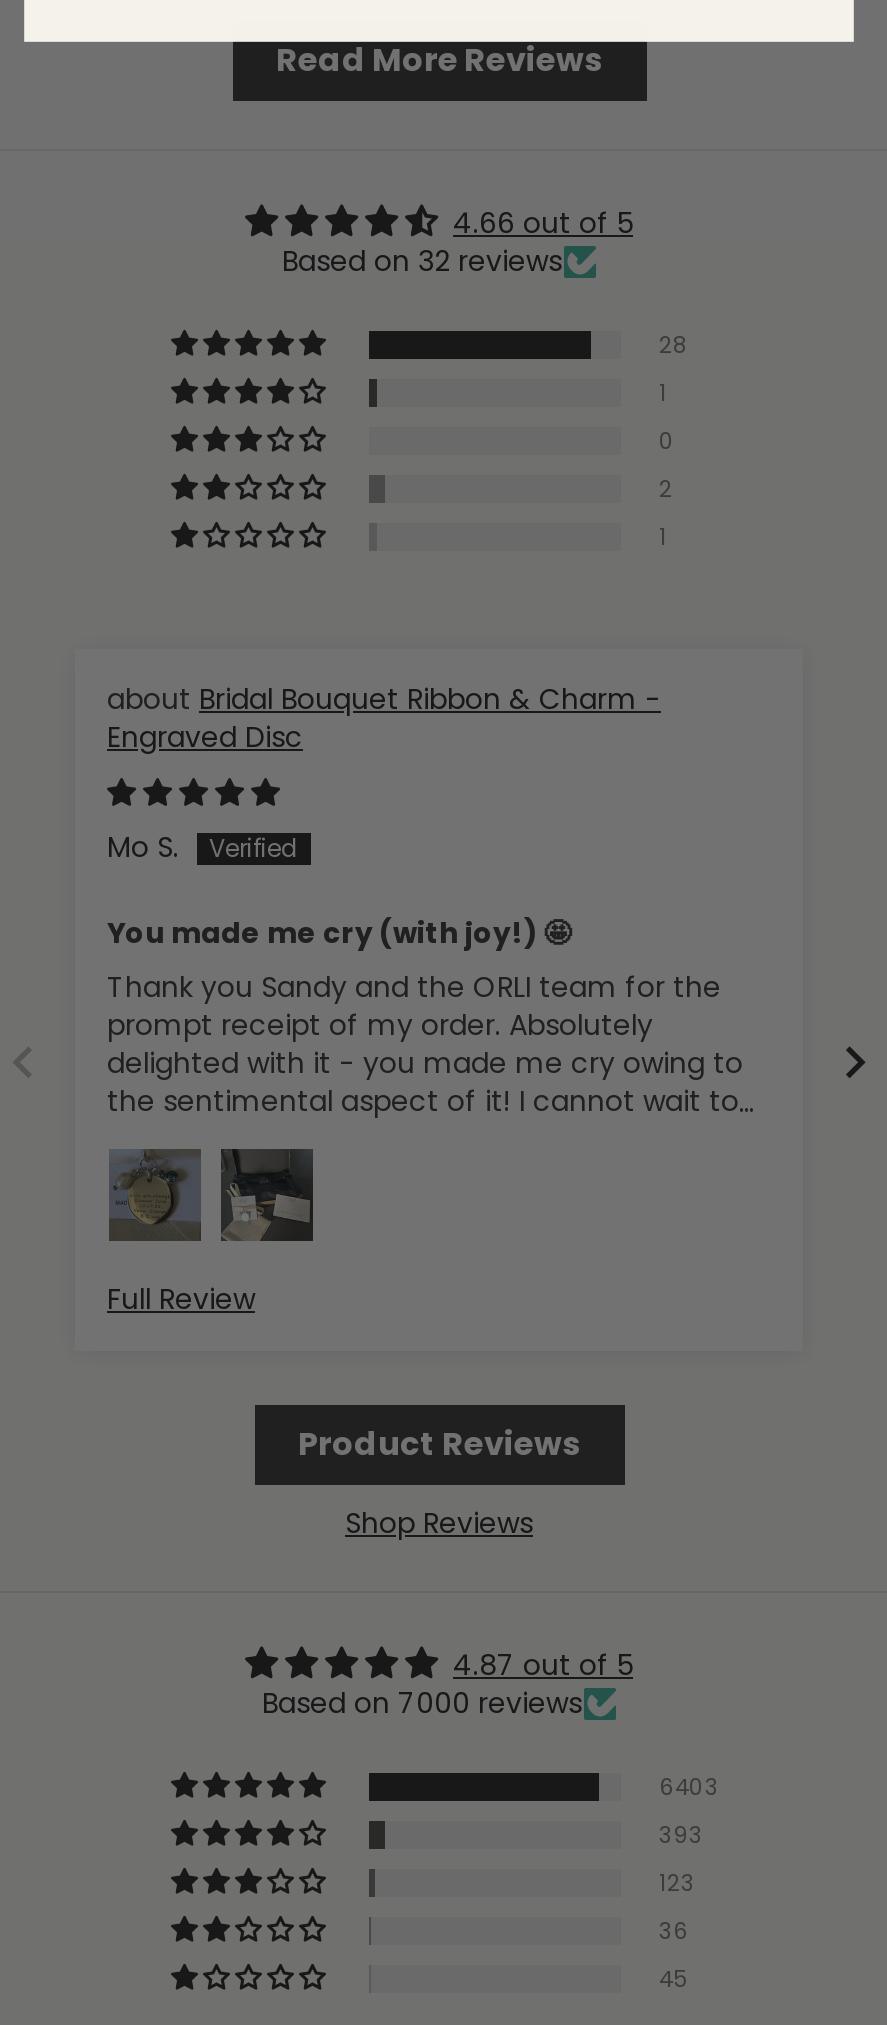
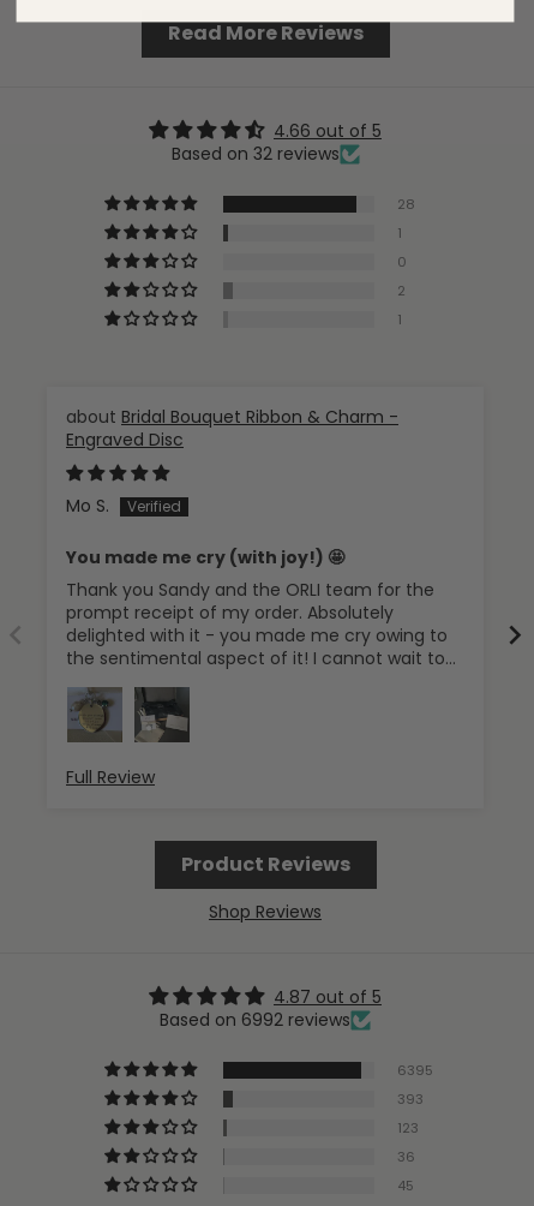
[262,1683,582,1723] Based on 7000 reviews -> [160,1008,350,1032] Based on 6992 reviews
[659,1771,719,1803] 6403 -> [397,1060,433,1080] 6395

